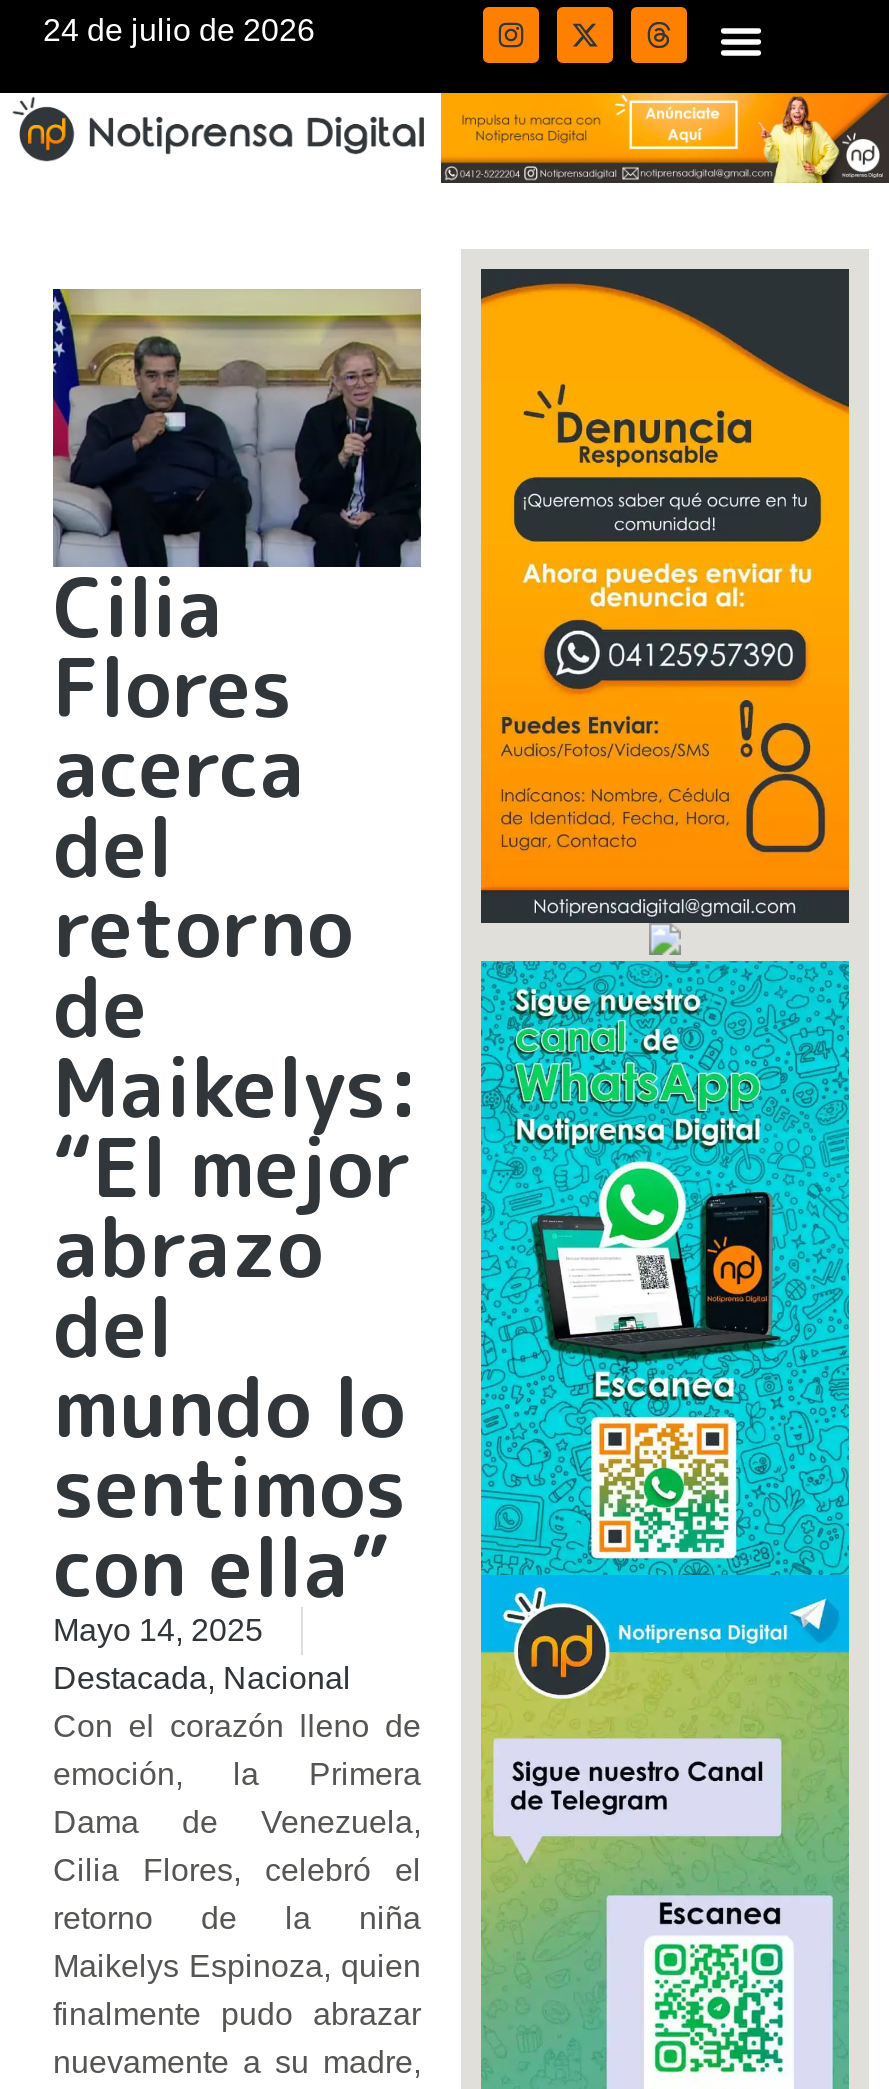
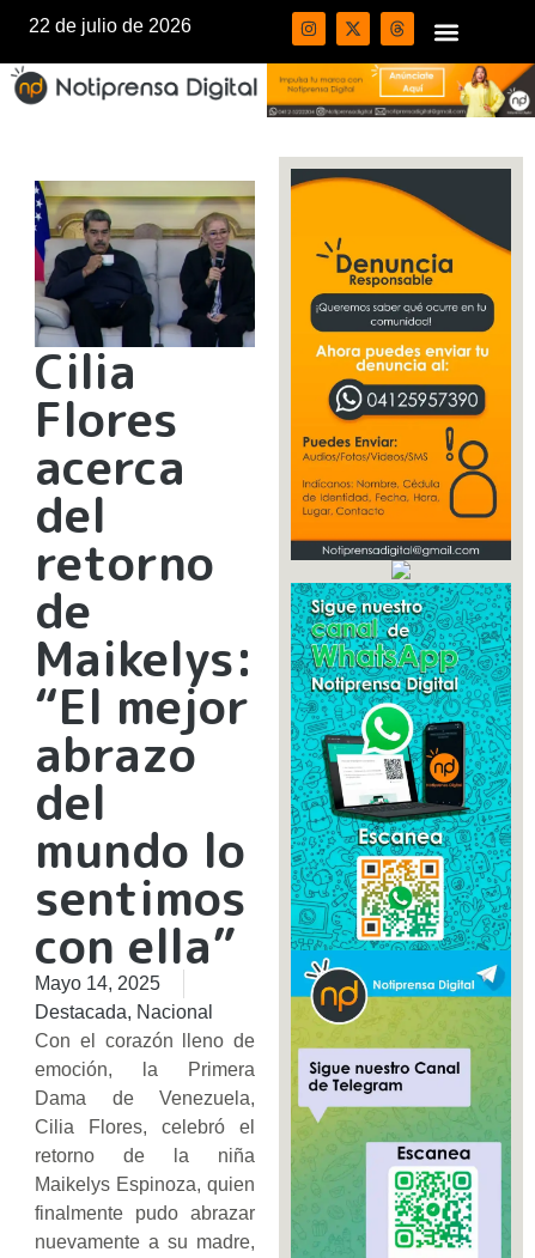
[43,13,315,47] 24 de julio de 2026 -> [29,16,191,36] 22 de julio de 2026

